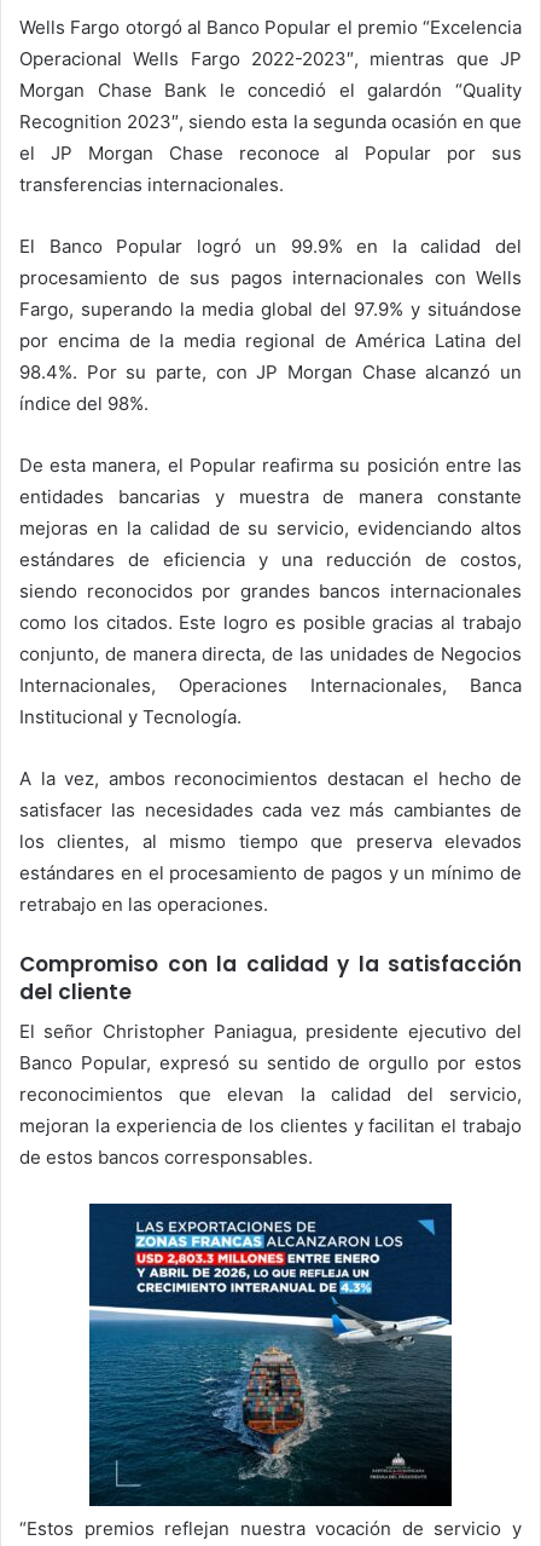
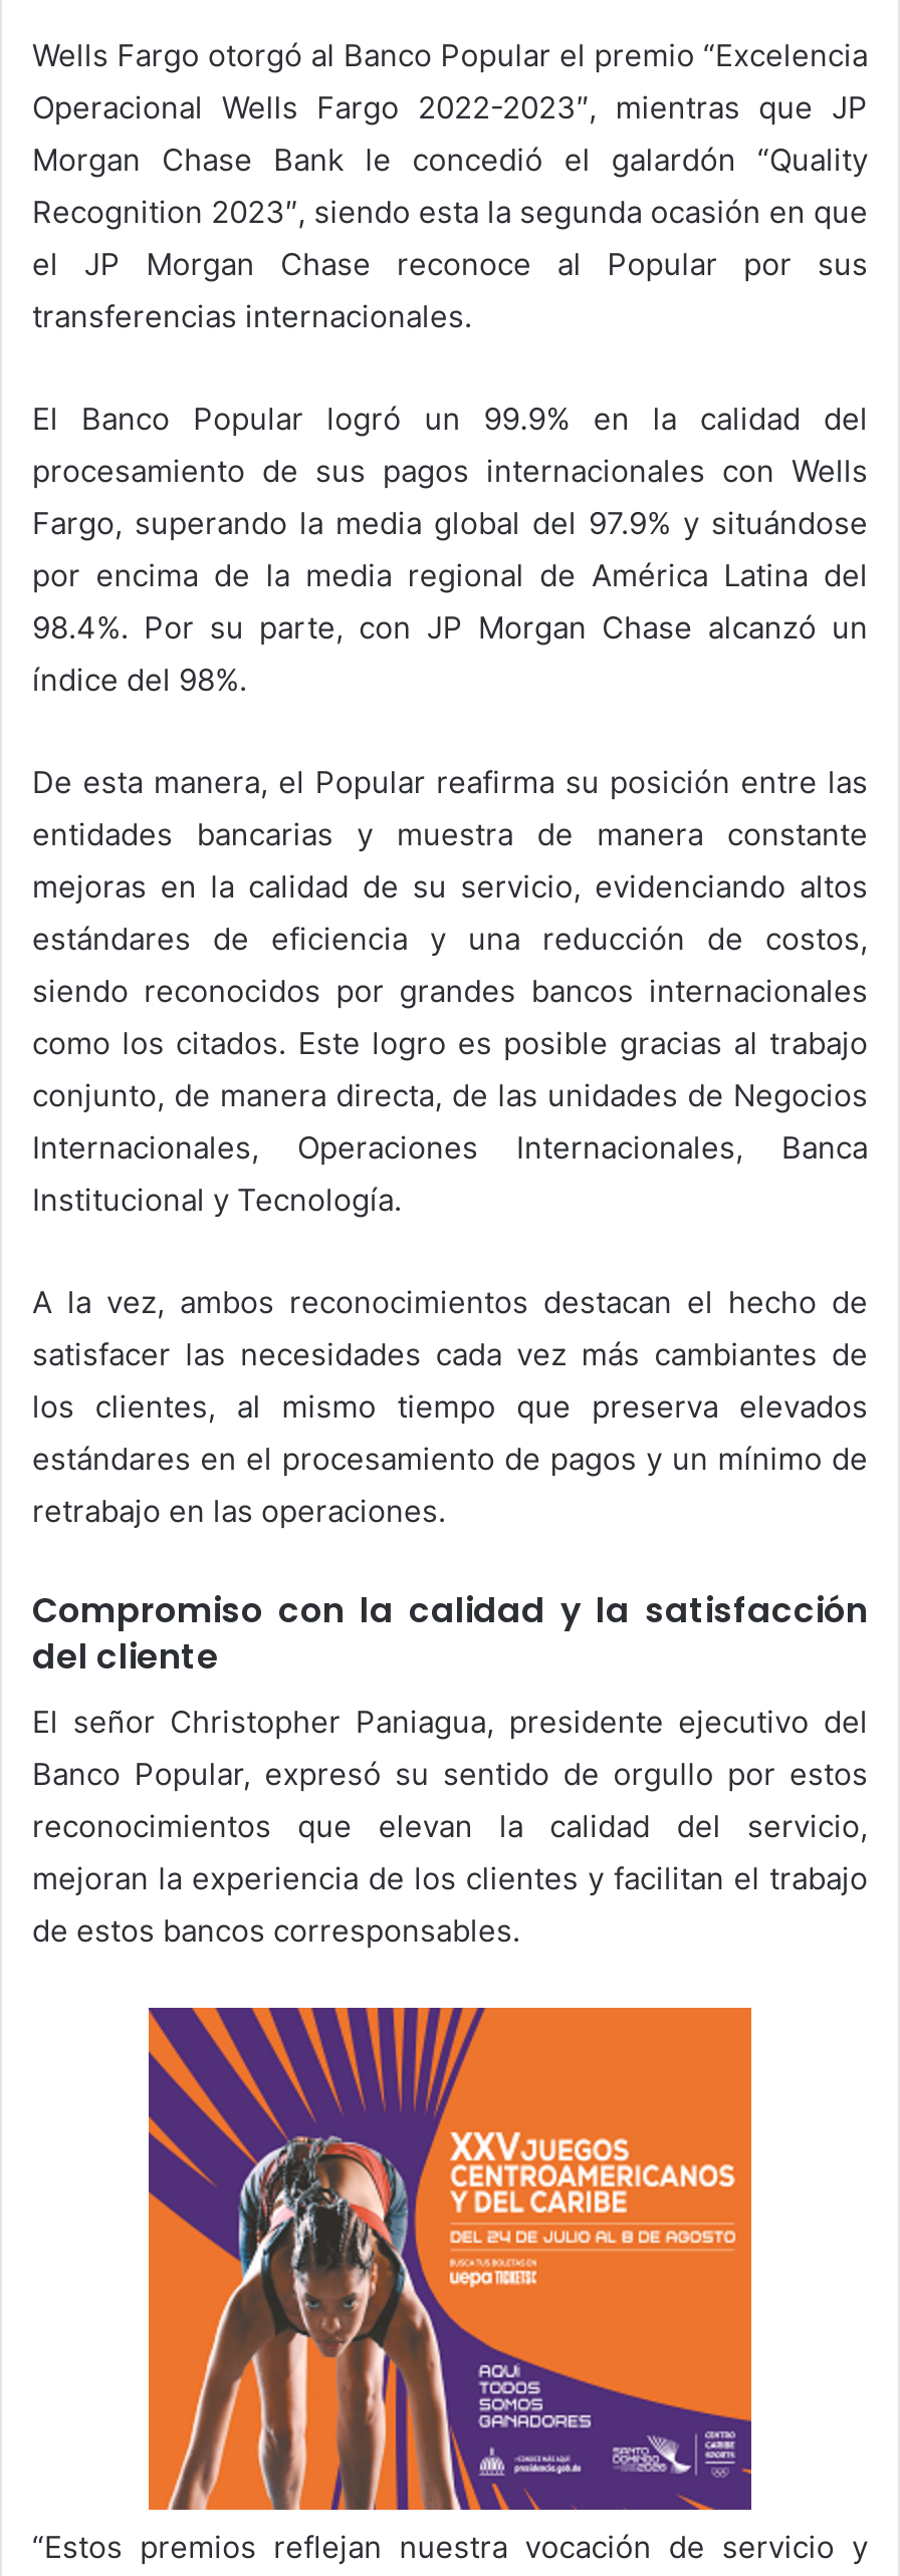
[88,1202,453,1507] [image] -> [147,2006,753,2512] [image]

